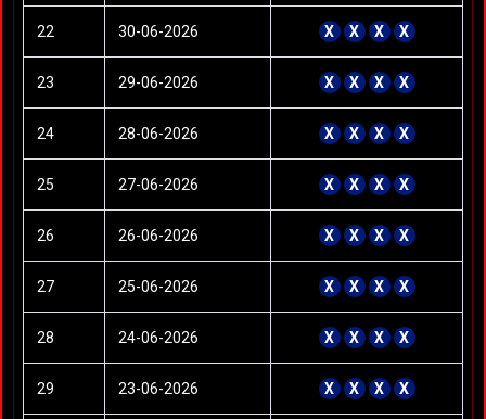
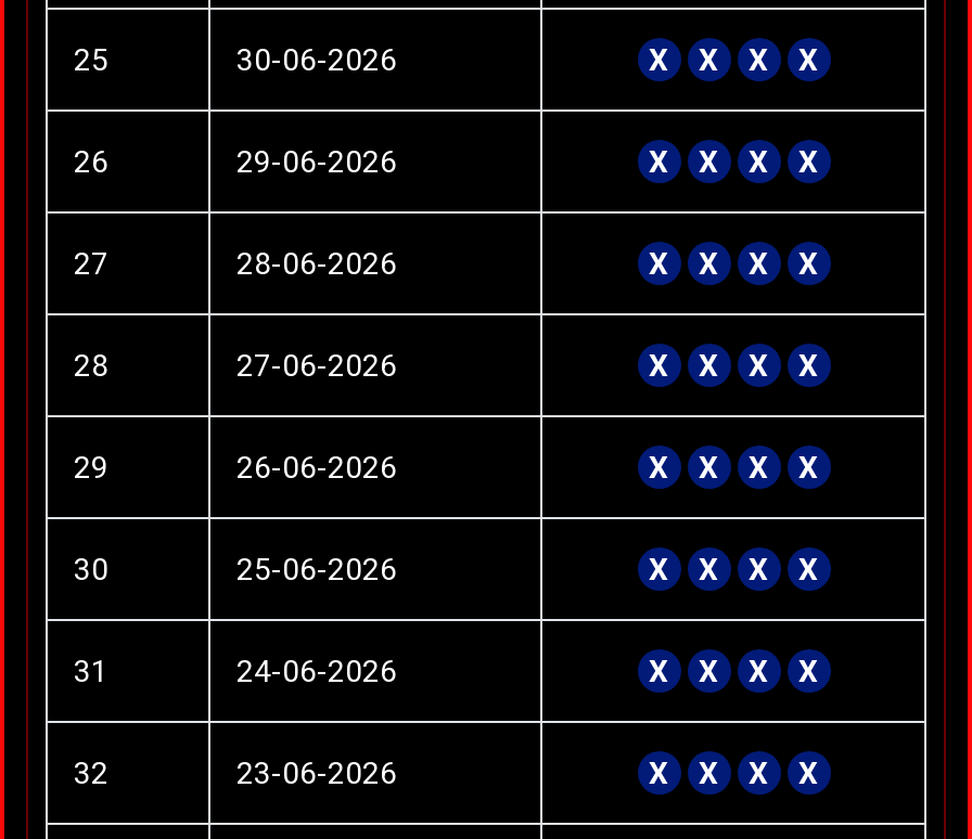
[37,23,54,40] 22 -> [74,42,108,77] 25
[37,74,54,91] 23 -> [74,144,108,179] 26
[37,125,54,142] 24 -> [74,246,108,281] 27
[37,176,54,193] 25 -> [74,348,108,383] 28
[37,227,54,244] 26 -> [74,450,108,485] 29
[37,278,54,295] 27 -> [74,552,108,586] 30
[37,329,54,346] 28 -> [74,654,108,688] 31
[37,380,54,397] 29 -> [74,756,108,790] 32

